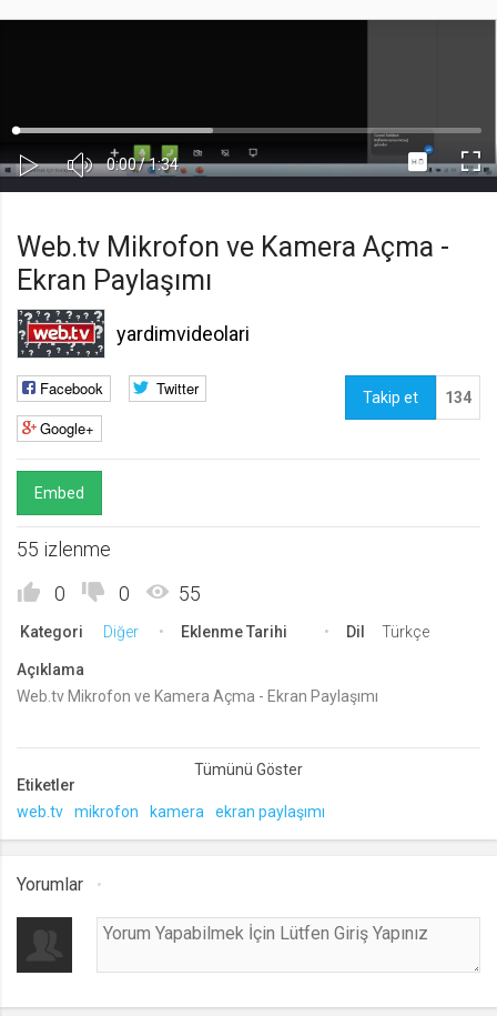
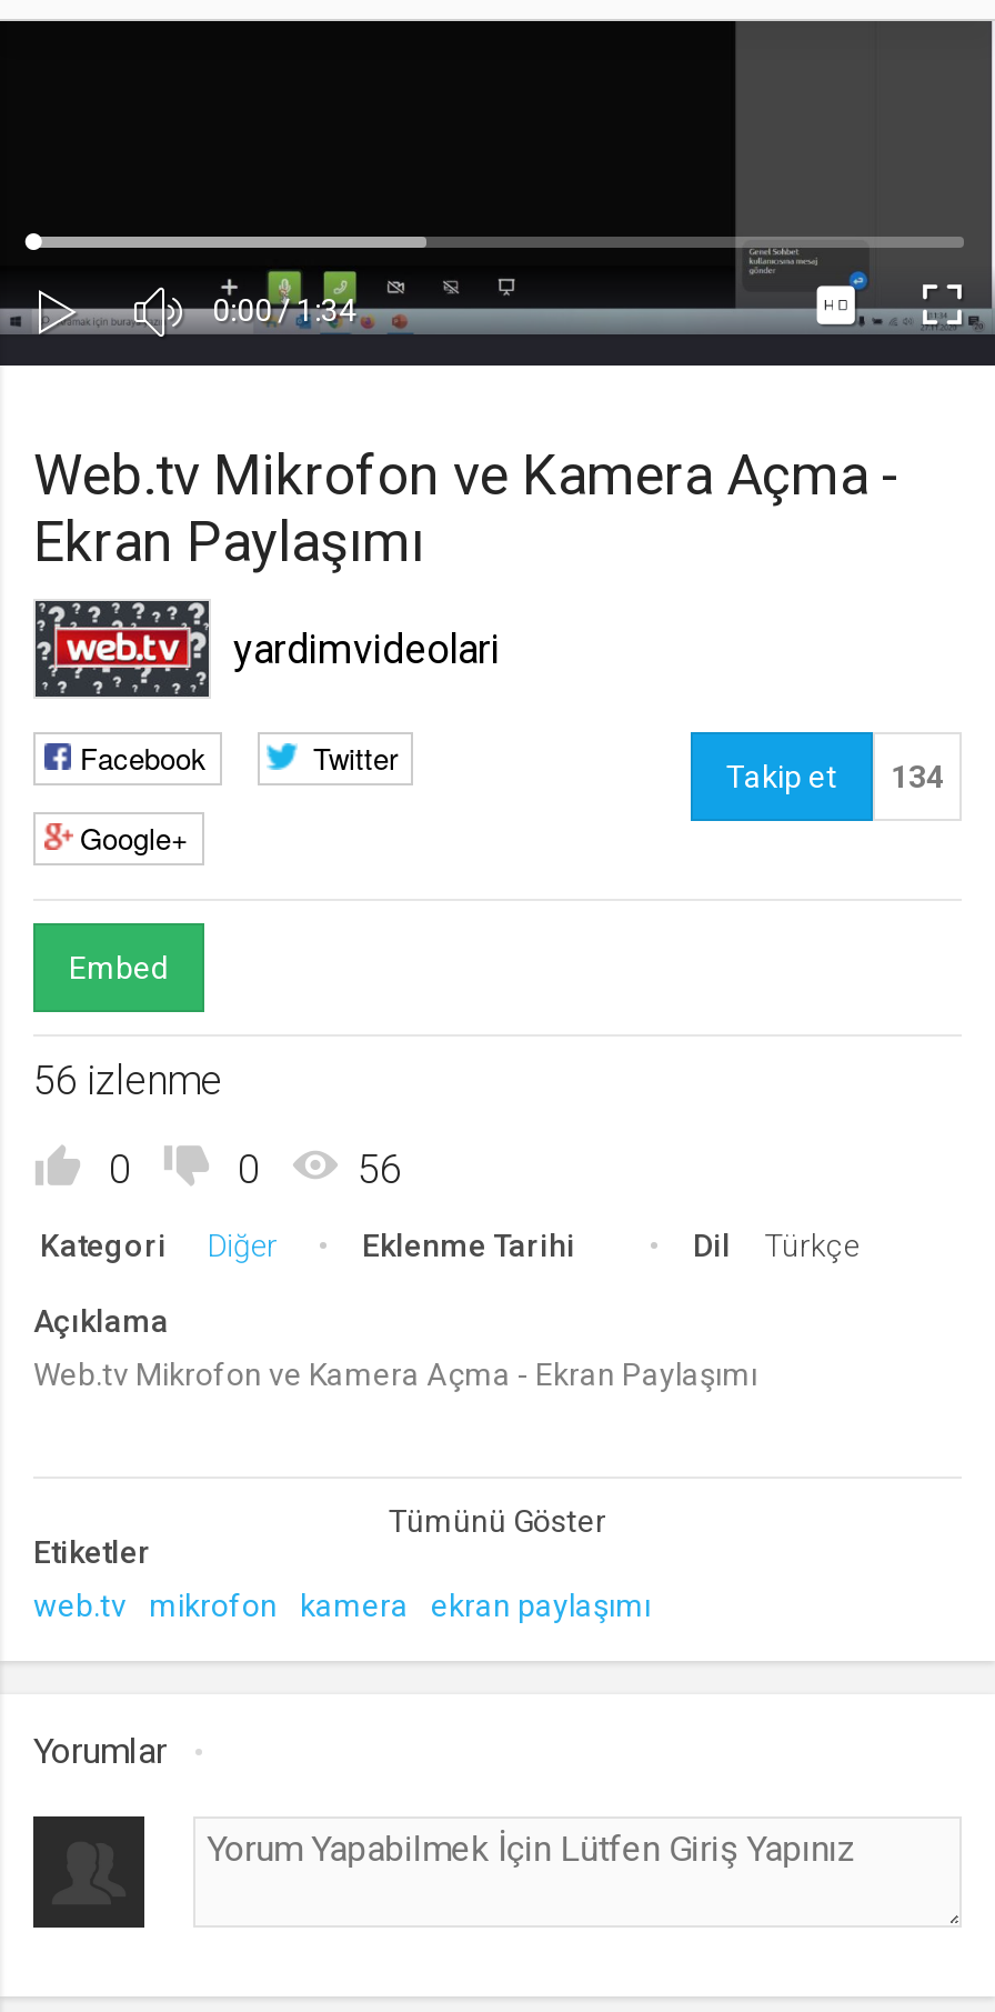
[17,537,111,561] 55 izlenme -> [33,1057,222,1103] 56 izlenme
[179,582,201,605] 55 -> [358,1145,402,1192] 56

